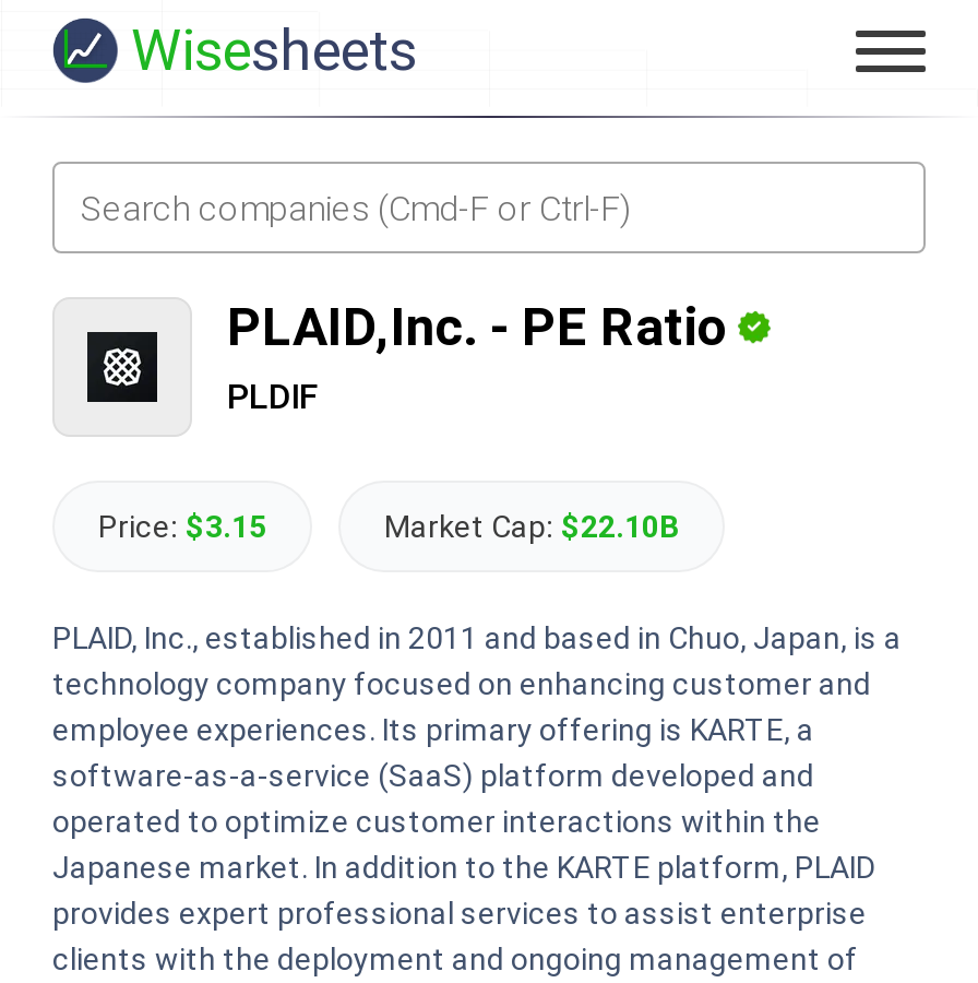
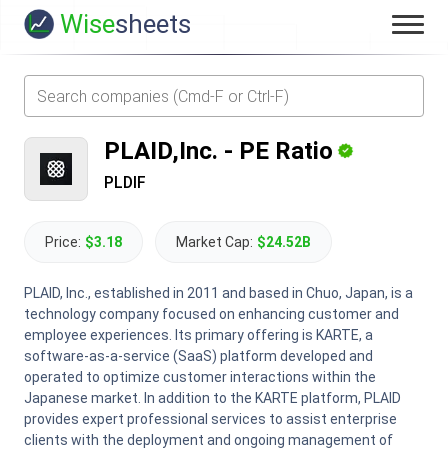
[98,509,266,544] Price: $3.15 -> [45,234,122,250] Price: $3.18
[384,509,679,544] Market Cap: $22.10B -> [176,234,311,250] Market Cap: $24.52B

